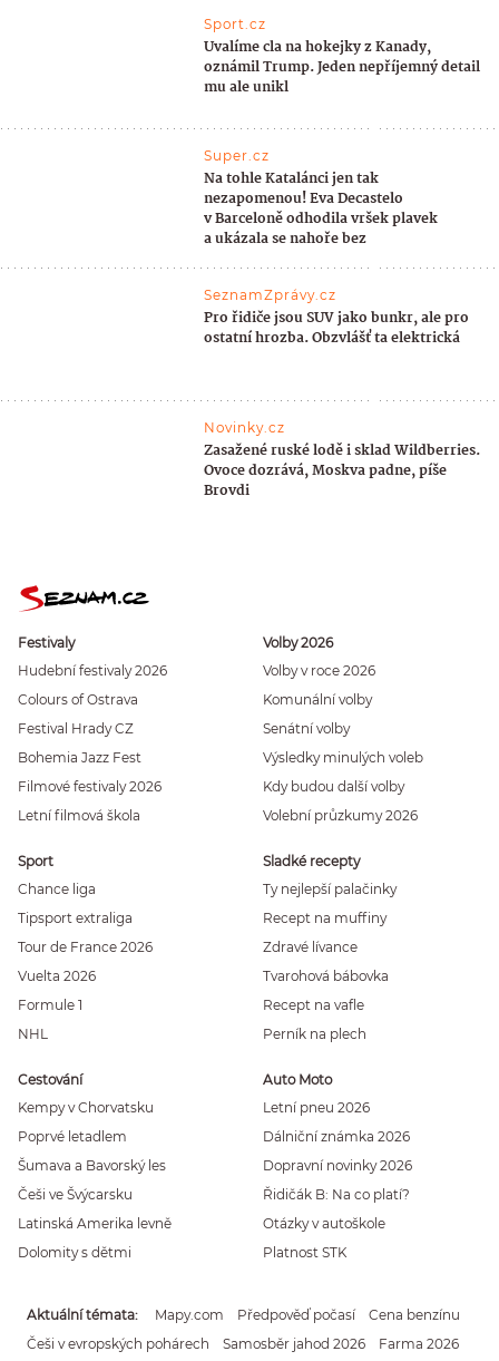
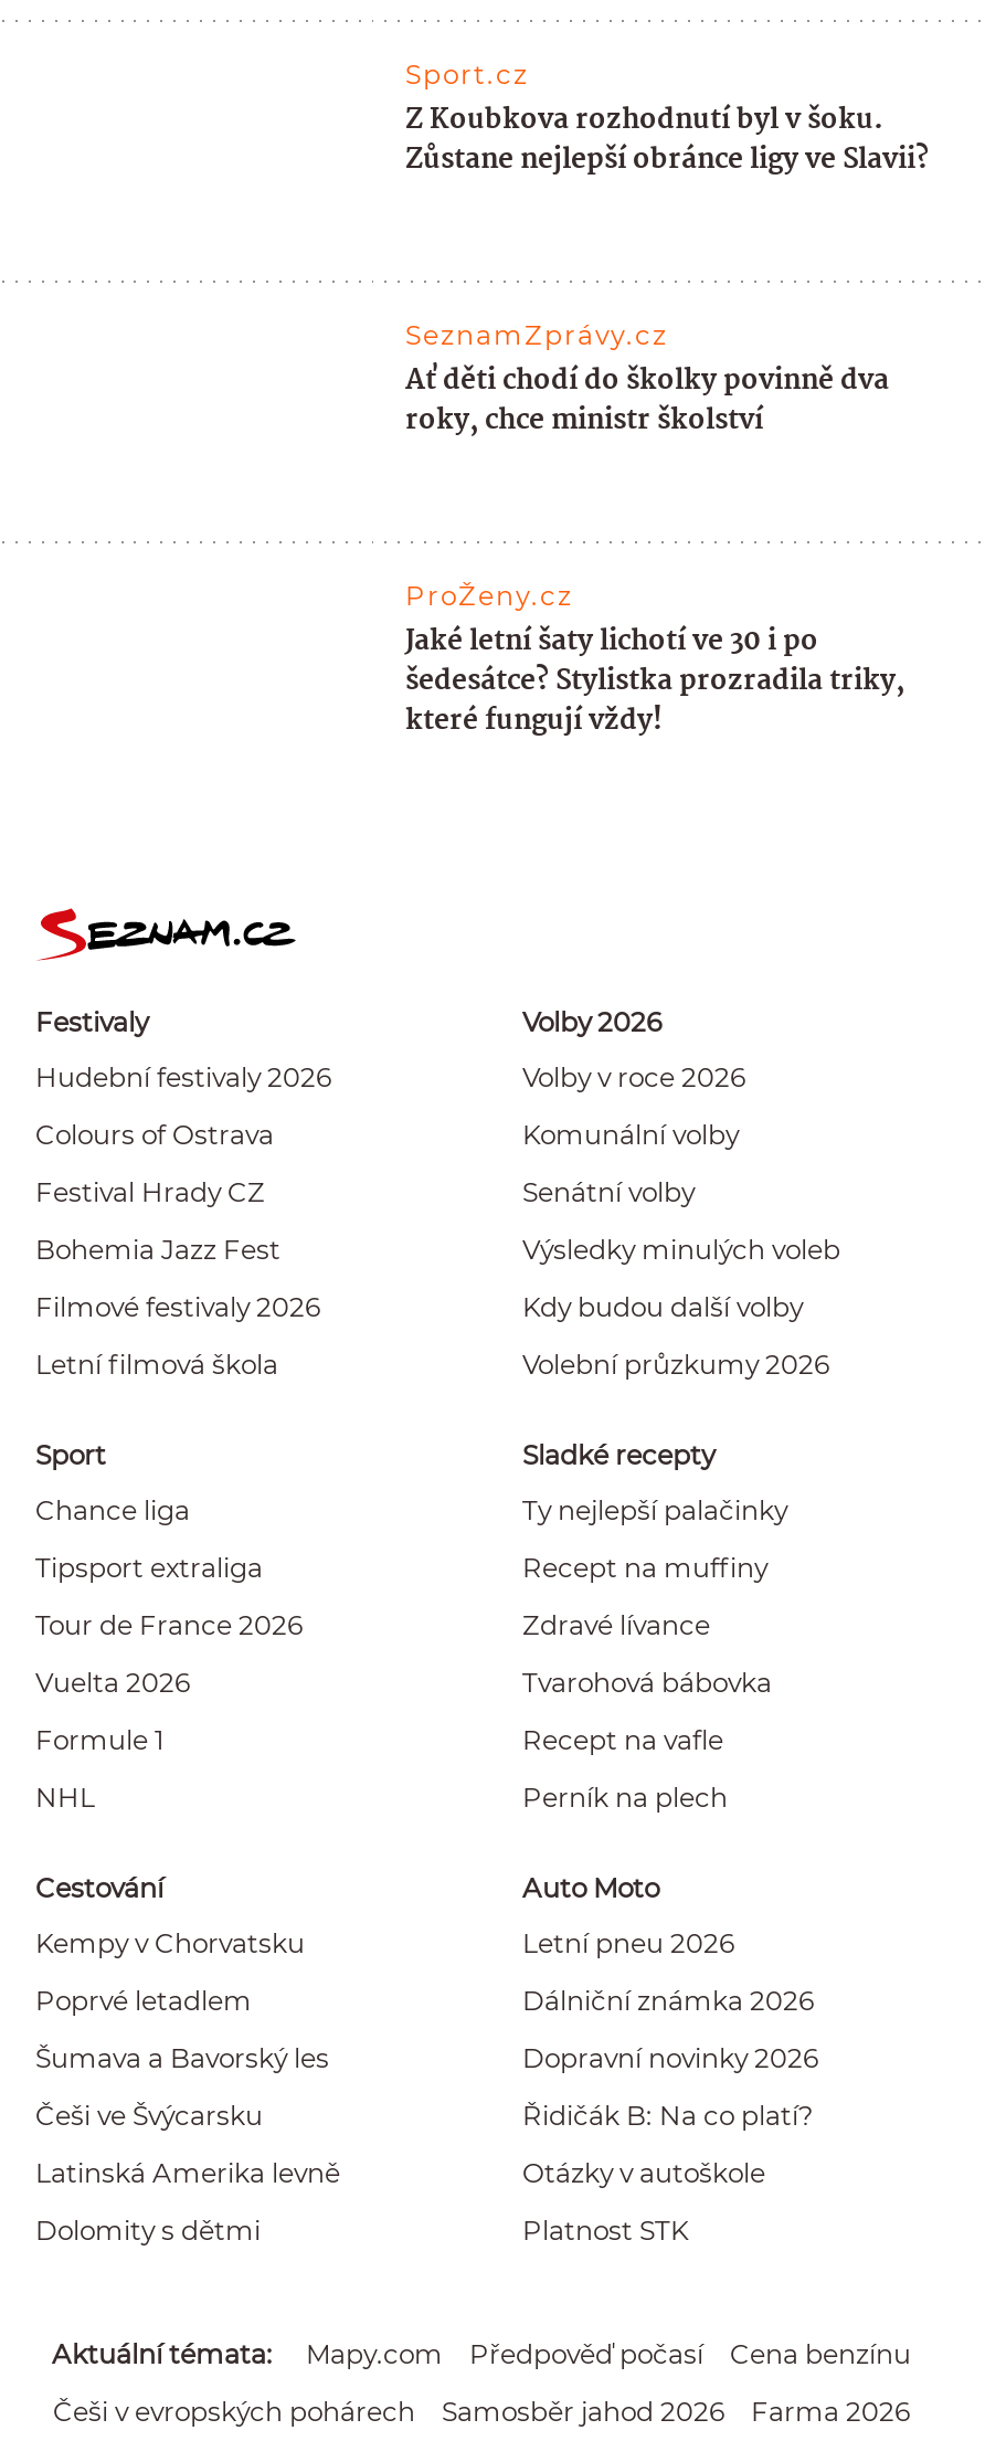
[204,36,481,251] Uvalíme cla na hokejky z Kanady, | oznámil Trump. Jeden nepříjemný detail | mu ale unikl | Super.cz | Na tohle Katalánci jen tak | nezapomenou! Eva Decastelo | v Barceloně odhodila vršek plavek | a ukázala se nahoře bez -> [405,97,929,183] Z Koubkova rozhodnutí byl v šoku. | Zůstane nejlepší obránce ligy ve Slavii?
[204,307,469,351] Pro řidiče jsou SUV jako bunkr, ale pro | ostatní hrozba. Obzvlášť ta elektrická -> [405,358,889,444] Ať děti chodí do školky povinně dva | roky, chce ministr školství
[204,419,481,502] Novinky.cz | Zasažené ruské lodě i sklad Wildberries. | Ovoce dozrává, Moskva padne, píše | Brovdi -> [405,579,904,745] ProŽeny.cz | Jaké letní šaty lichotí ve 30 i po | šedesátce? Stylistka prozradila triky, | které fungují vždy!

